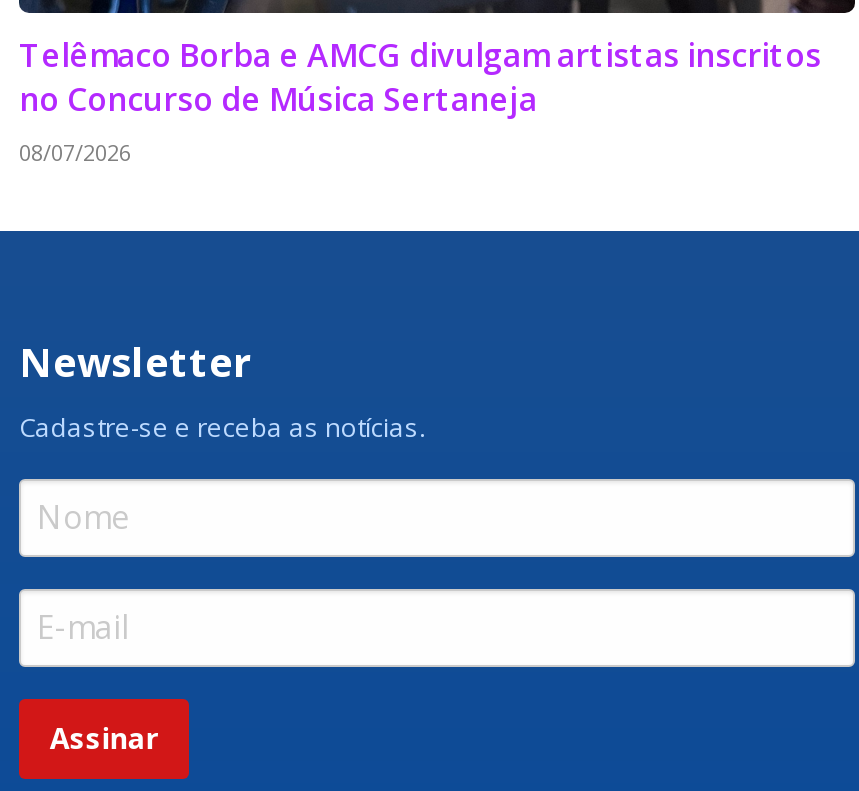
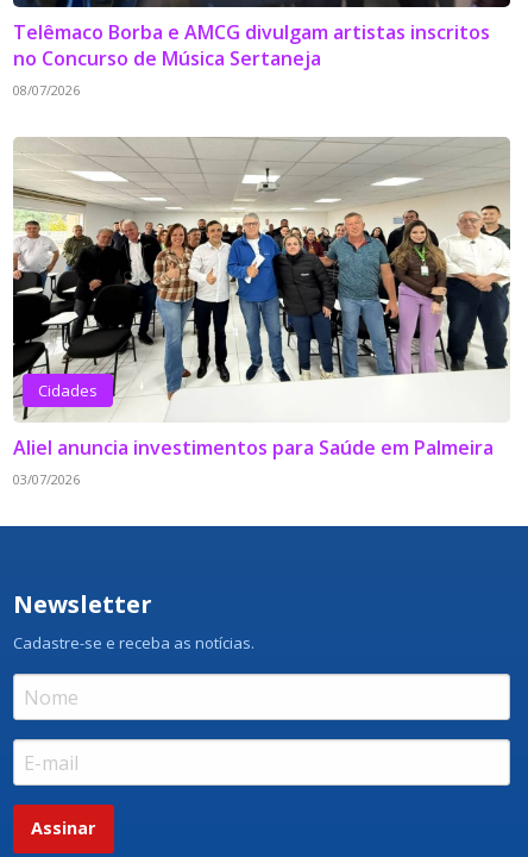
none -> [12,137,510,488] [image] | Cidades | Aliel anuncia investimentos para Saúde em Palmeira | 03/07/2026

